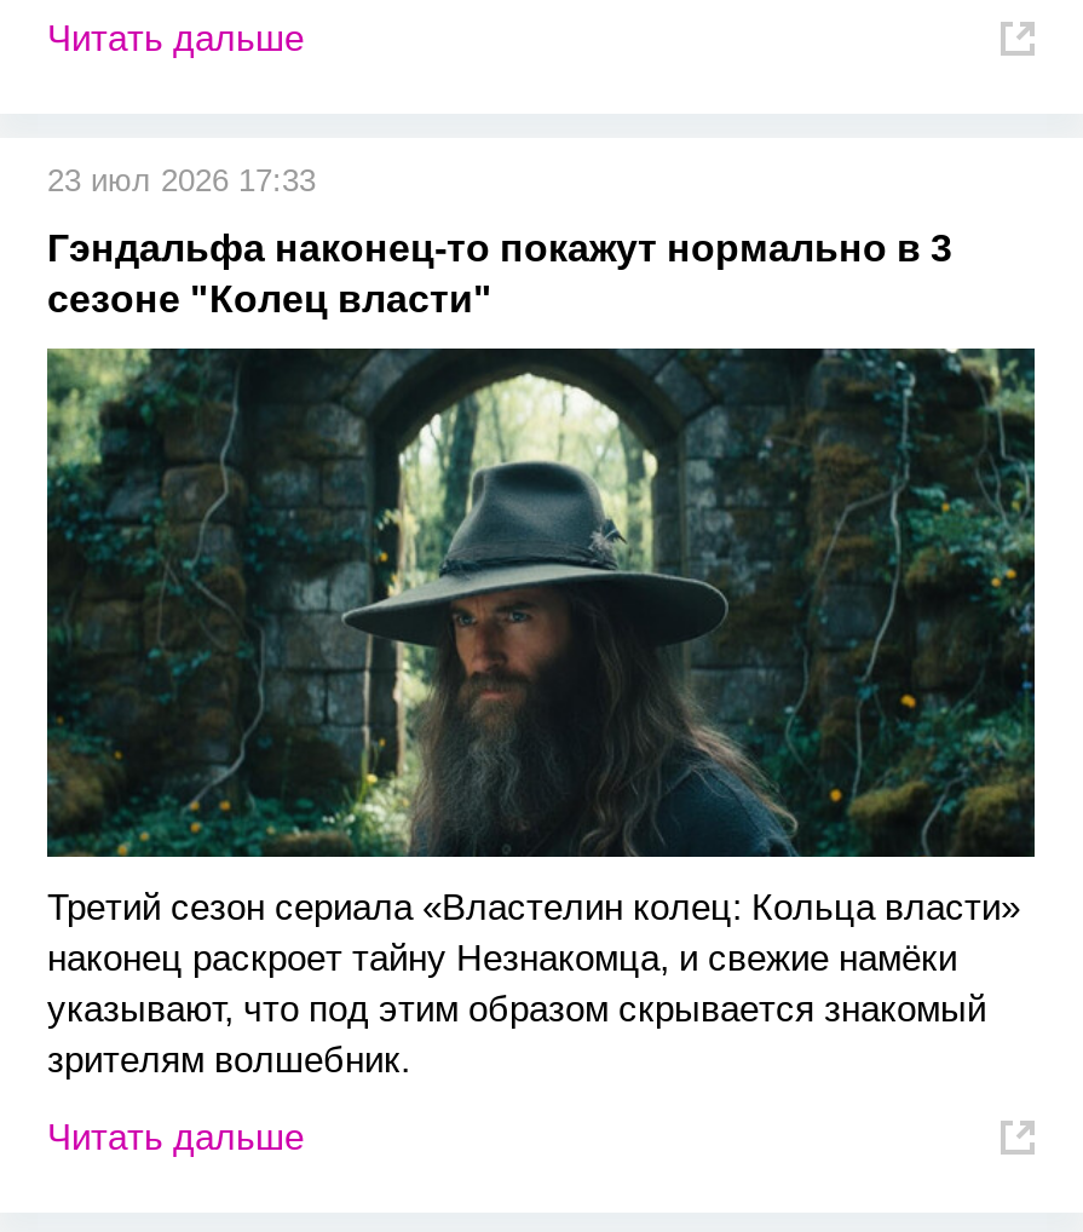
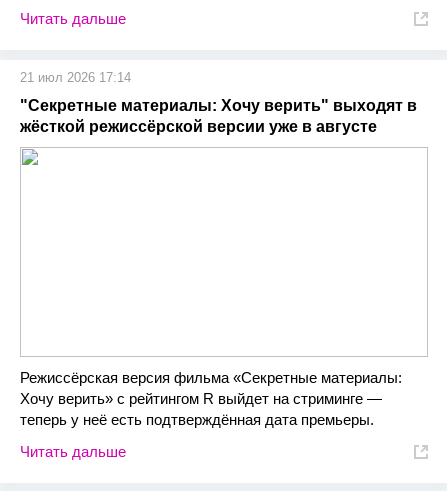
[47,162,316,198] 23 июл 2026 17:33 -> [20,70,131,85] 21 июл 2026 17:14
[47,228,952,319] Гэндальфа наконец-то покажут нормально в 3 | сезоне "Колец власти" -> [20,97,417,135] "Секретные материалы: Хочу верить" выходят в | жёсткой режиссёрской версии уже в августе
[45,346,1037,859] [image] -> none
[47,886,1020,1080] Третий сезон сериала «Властелин колец: Кольца власти» | наконец раскроет тайну Незнакомца, и свежие намёки | указывают, что под этим образом скрывается знакомый | зрителям волшебник. -> [20,369,402,428] Режиссёрская версия фильма «Секретные материалы: | Хочу верить» с рейтингом R выйдет на стриминге — | теперь у неё есть подтверждённая дата премьеры.

